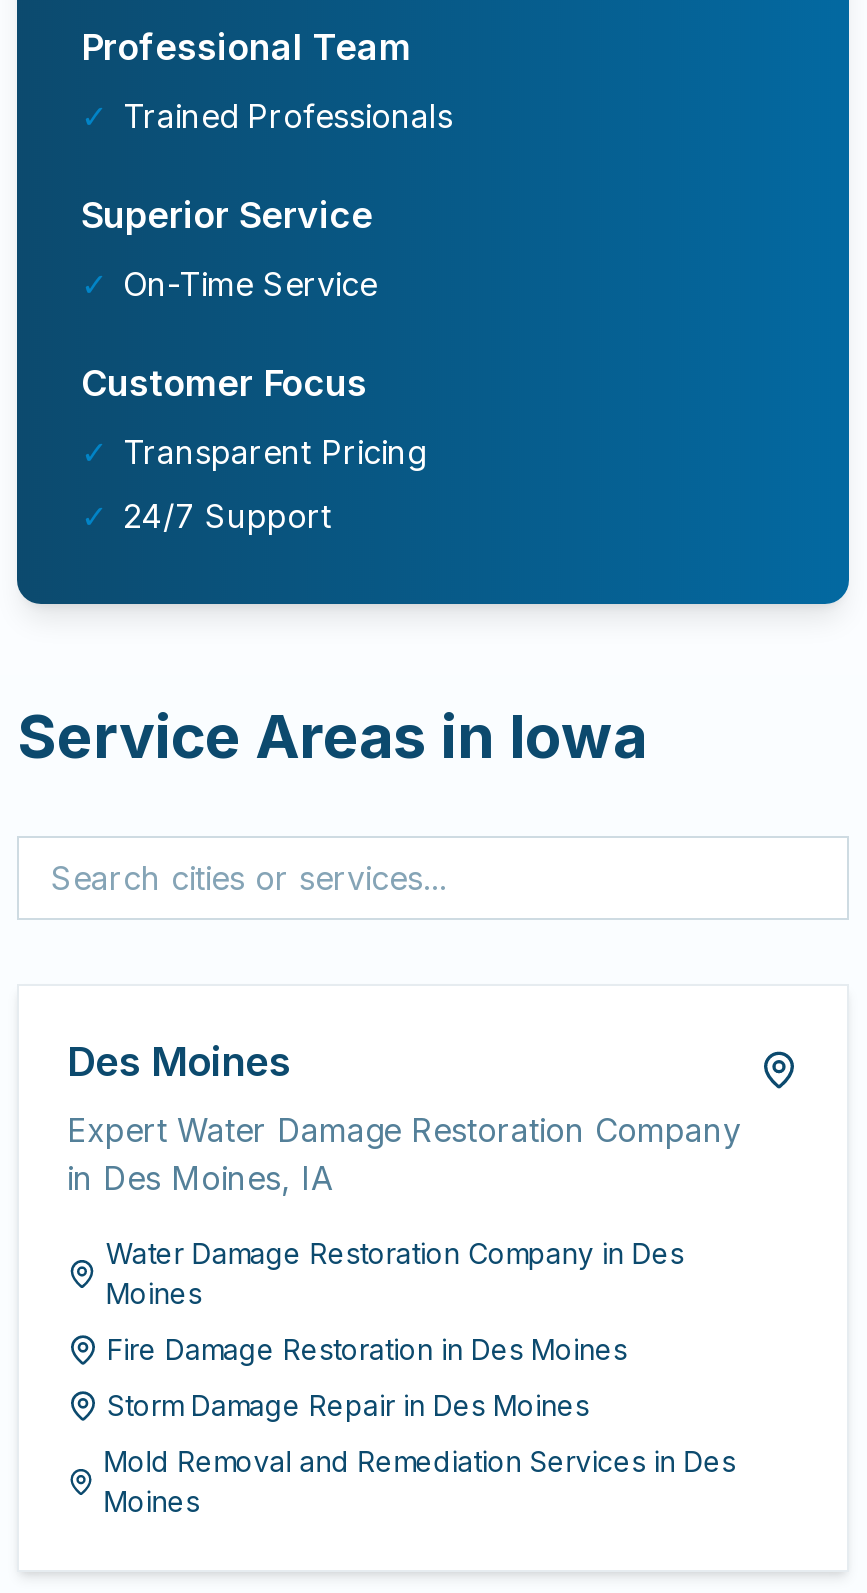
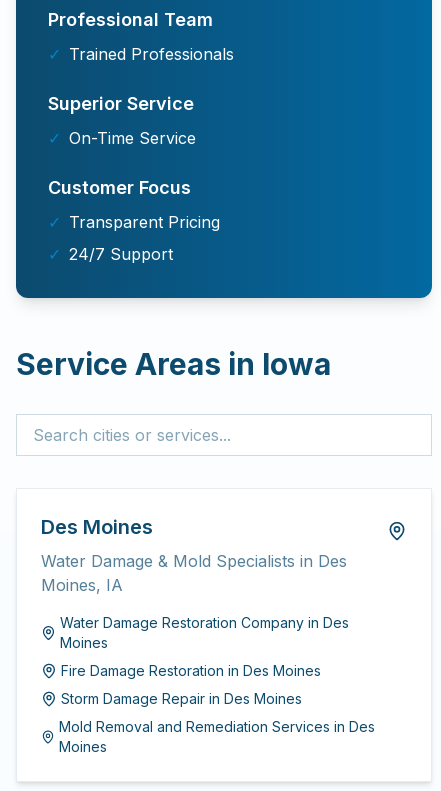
[67,1110,741,1198] Expert Water Damage Restoration Company | in Des Moines, IA -> [41,551,347,595] Water Damage & Mold Specialists in Des | Moines, IA

